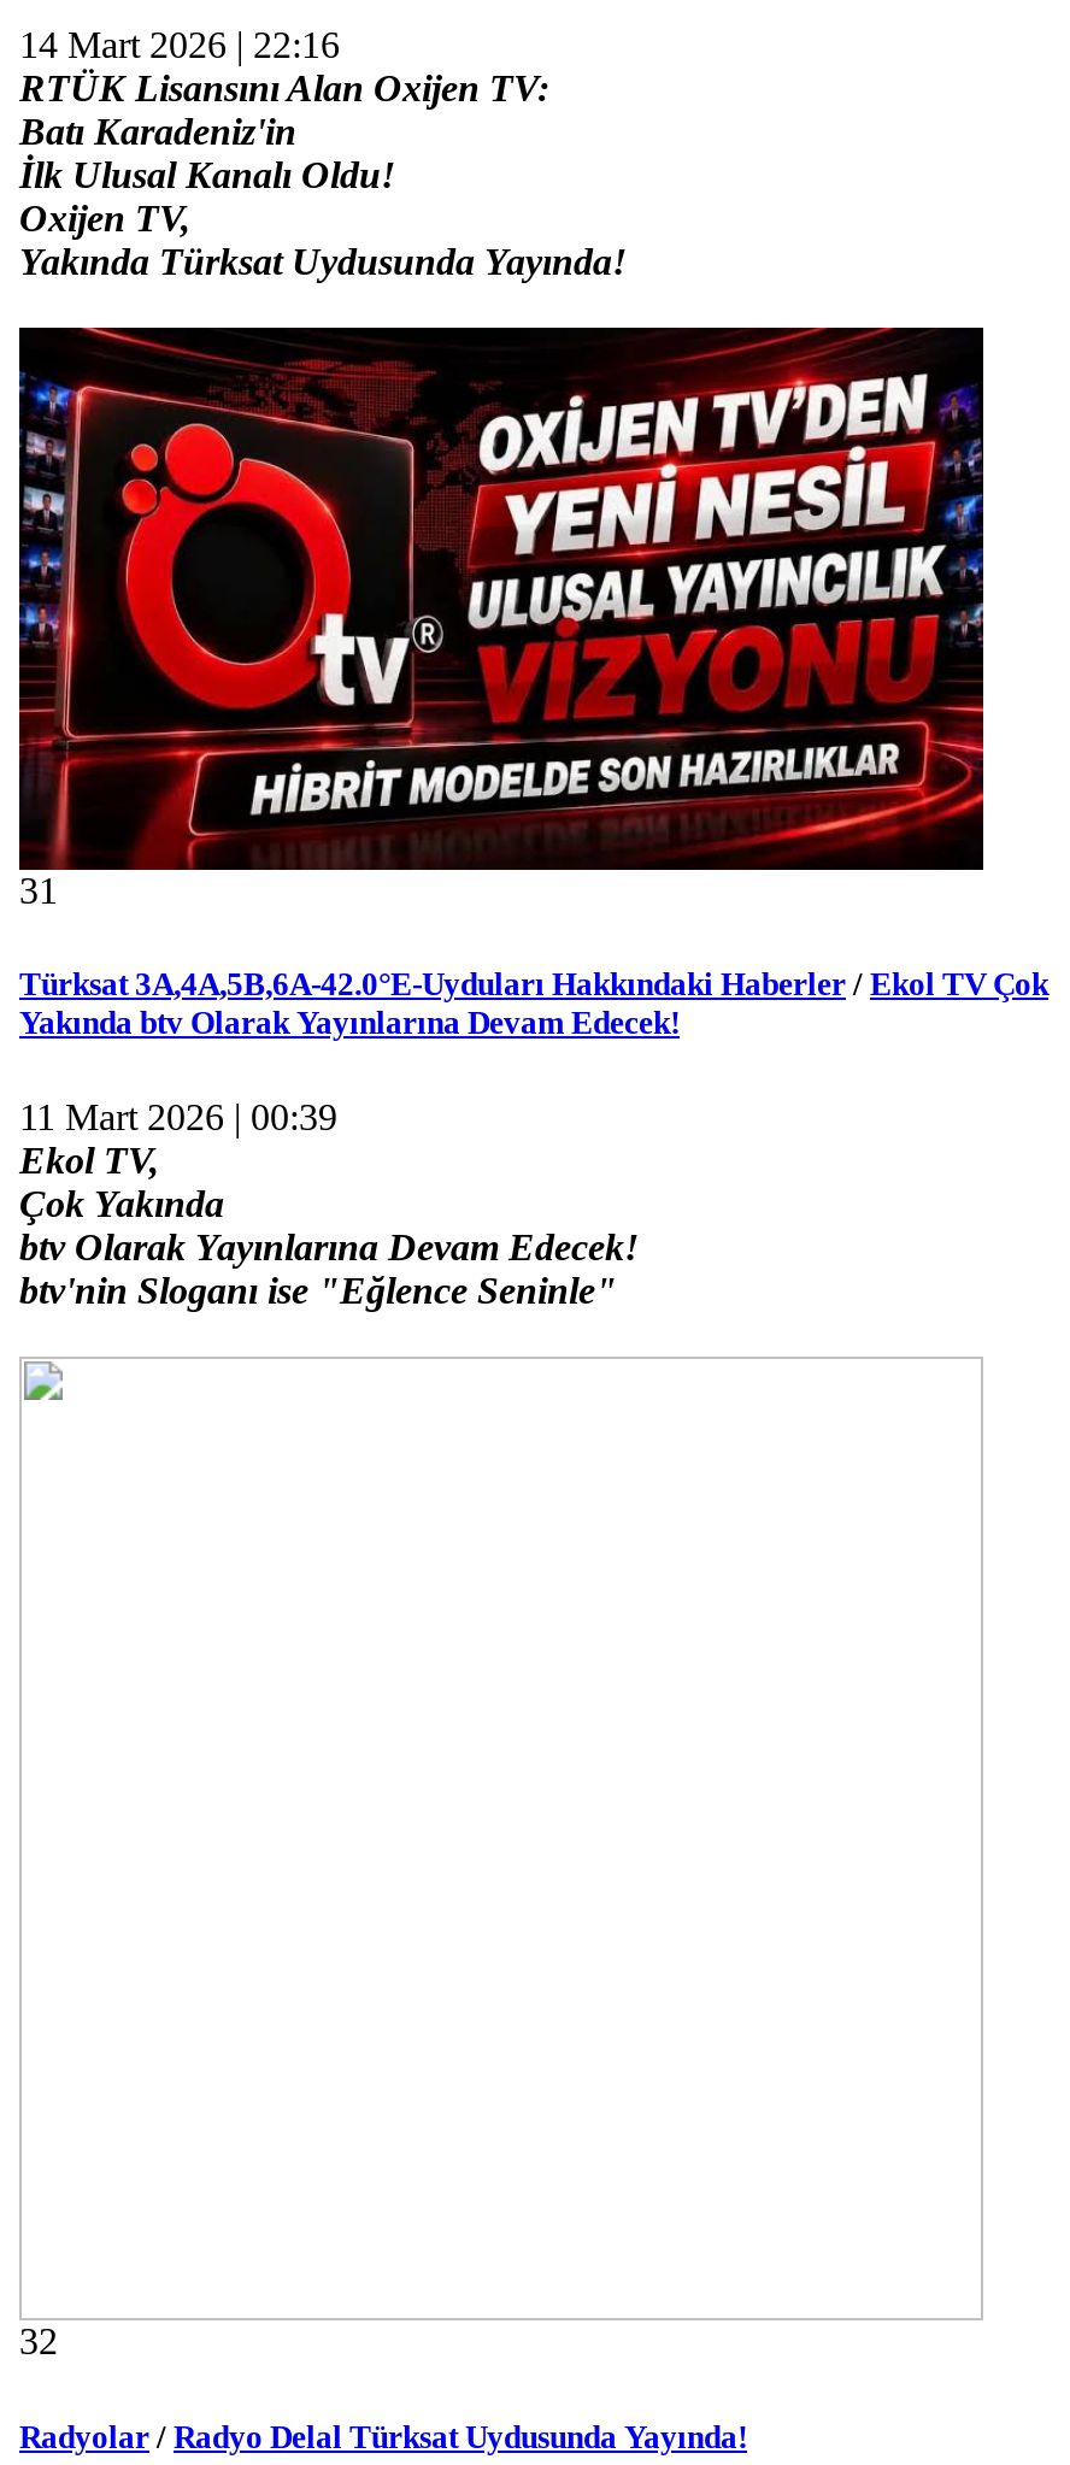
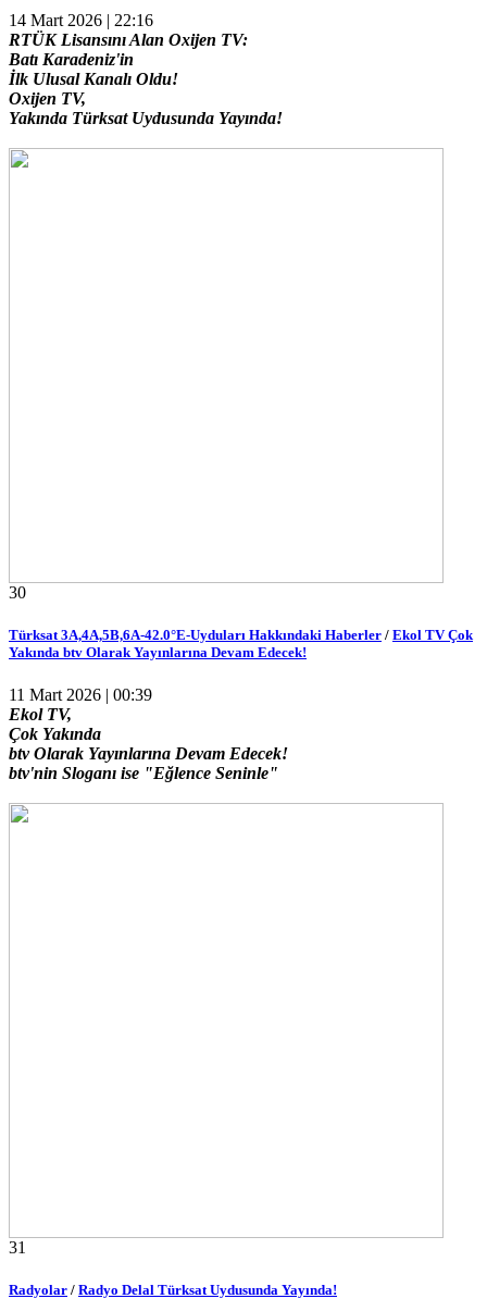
[17,324,986,871] [image] -> none
[19,870,58,911] 31 -> [9,583,26,601] 30
[19,2321,58,2362] 32 -> [9,1238,26,1257] 31

